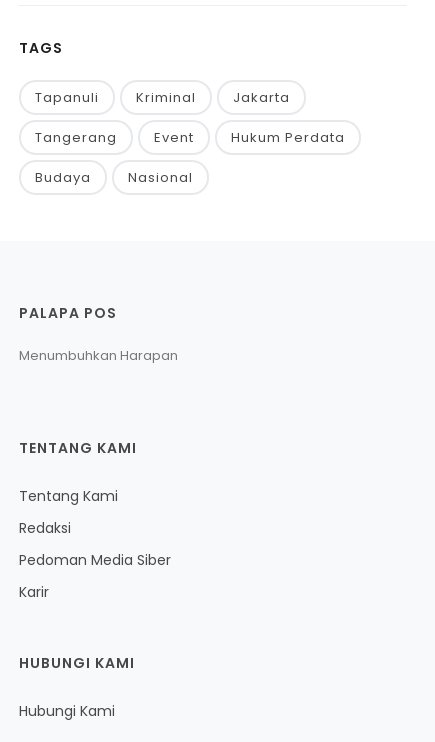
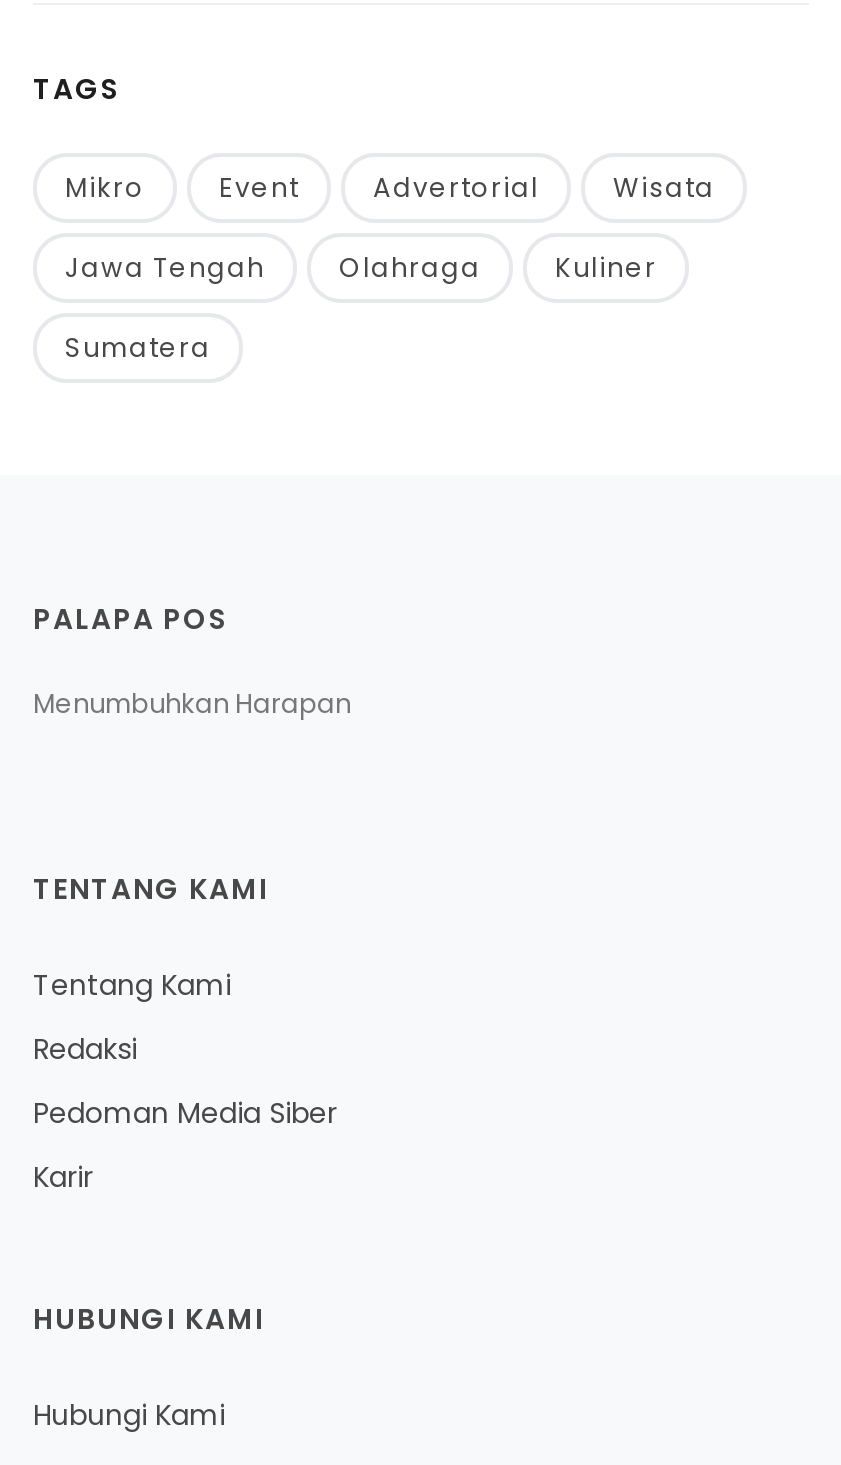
[35,88,290,147] Tapanuli | Kriminal | Jakarta | Tangerang -> [65,169,145,207] Mikro
[35,128,345,187] Hukum Perdata | Budaya | Nasional -> [65,169,715,367] Advertorial | Wisata | Jawa Tengah | Olahraga | Kuliner | Sumatera
moved [154,128,194,147] -> [219,169,299,207]: Event

